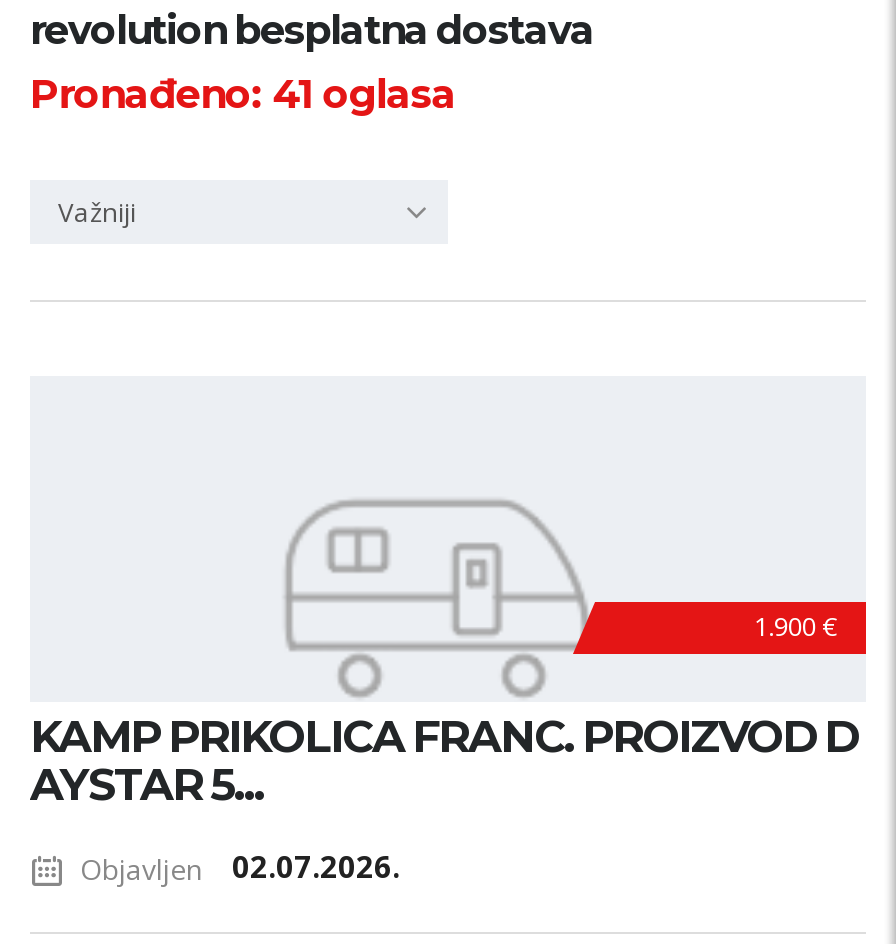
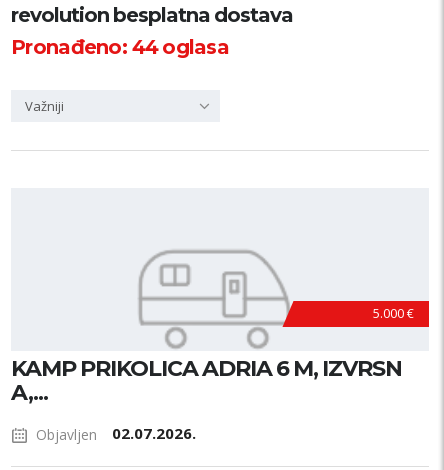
[30,70,456,118] Pronađeno: 41 oglasa -> [11,35,229,59] Pronađeno: 44 oglasa
[754,608,836,644] 1.900 € -> [373,304,414,322] 5.000 €
[30,710,858,812] KAMP PRIKOLICA FRANC. PROIZVOD D | AYSTAR 5... -> [11,355,402,406] KAMP PRIKOLICA ADRIA 6 M, IZVRSN | A,...

